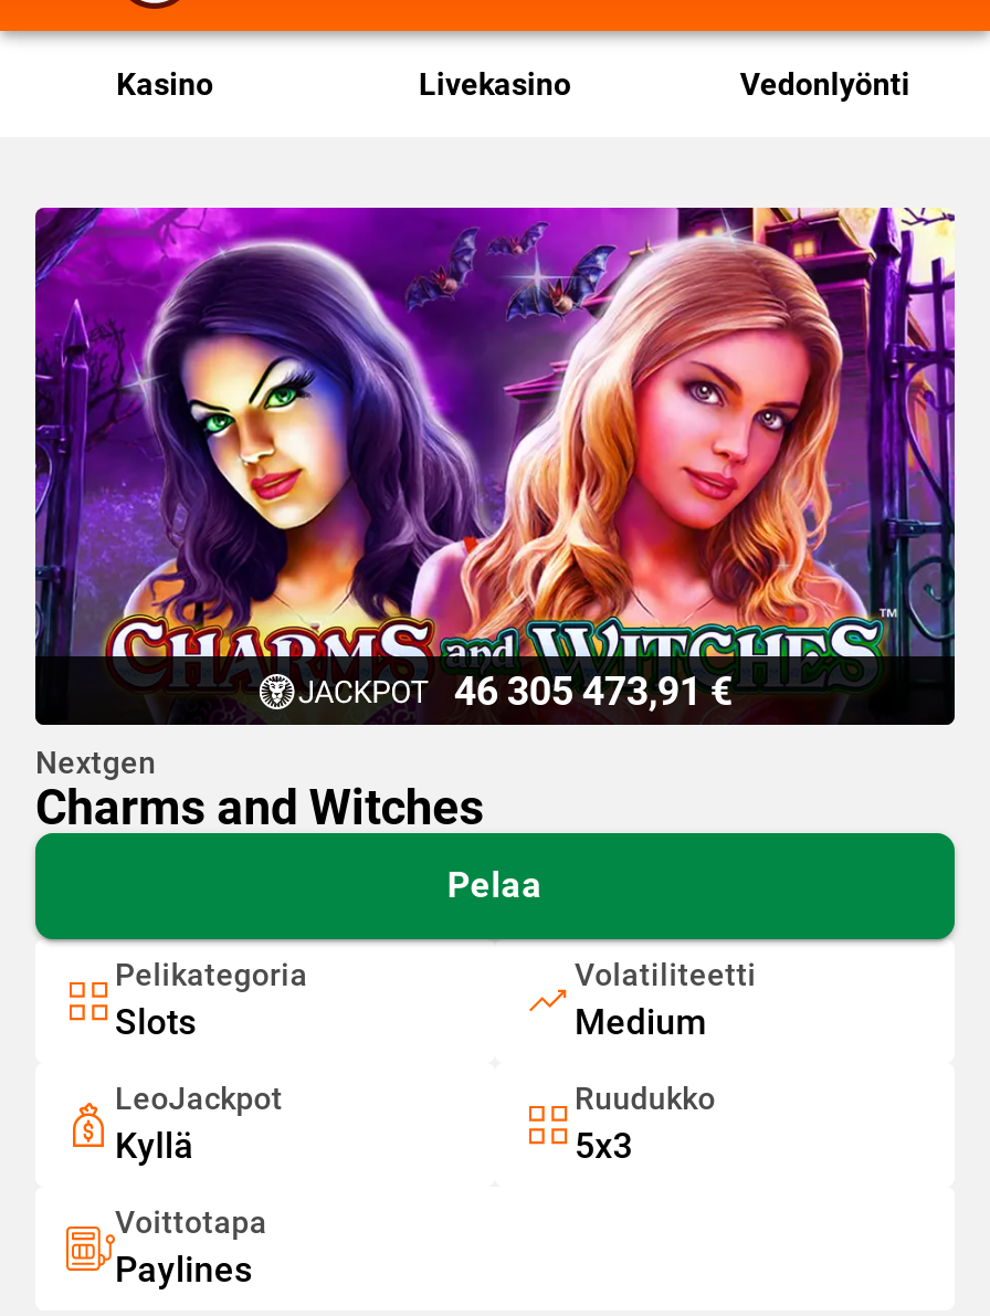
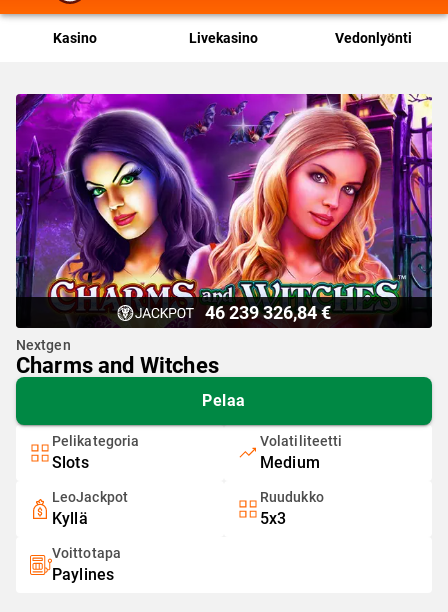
[454,667,732,714] 46 305 473,91 € -> [205,302,331,323] 46 239 326,84 €

